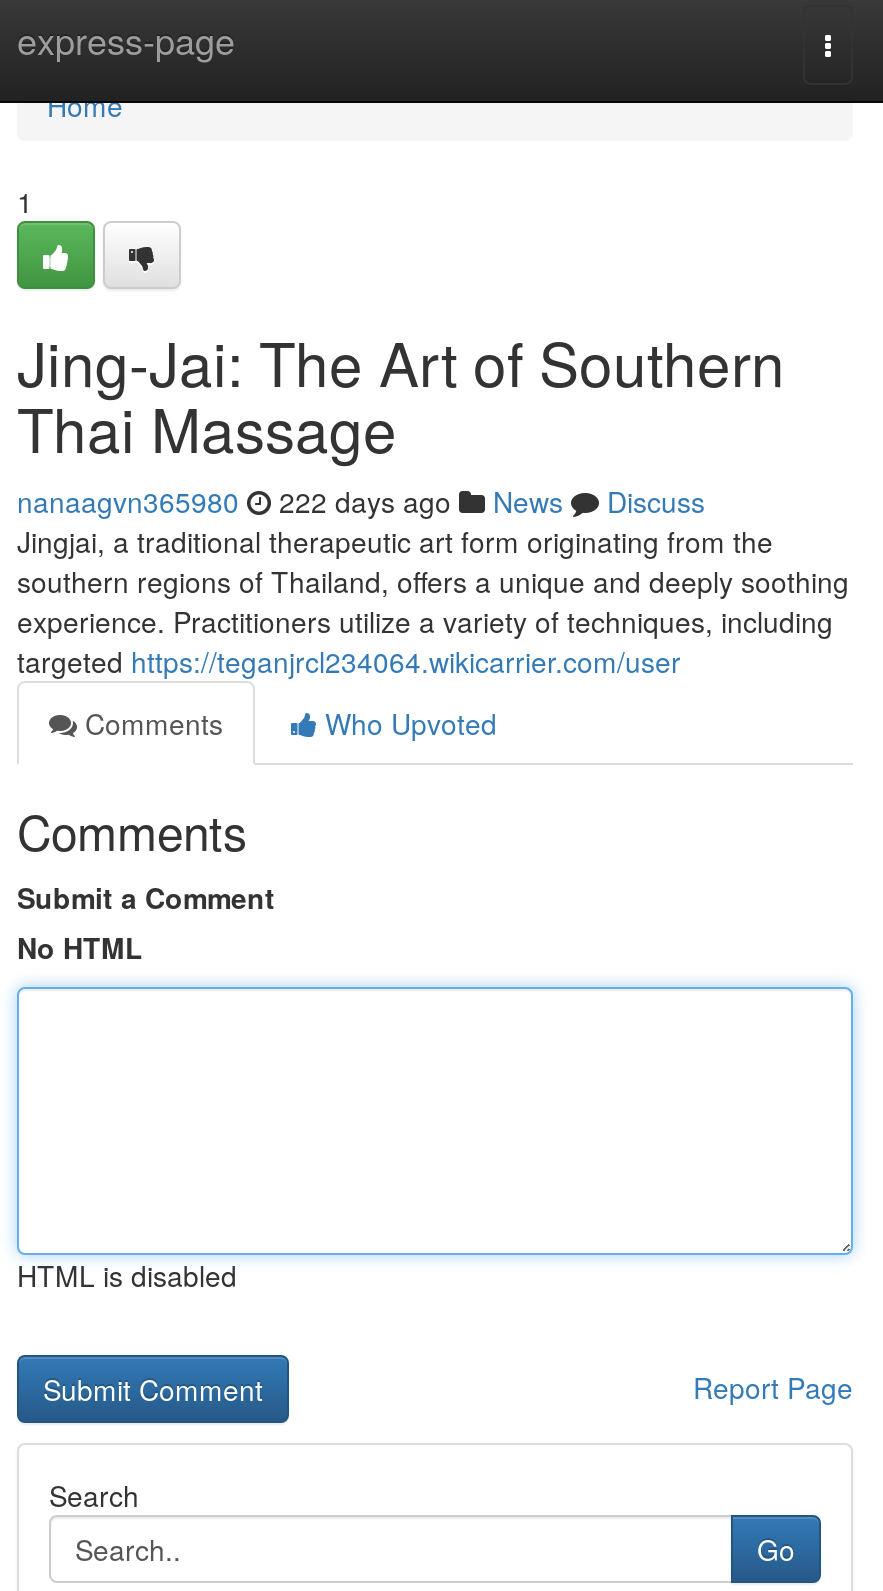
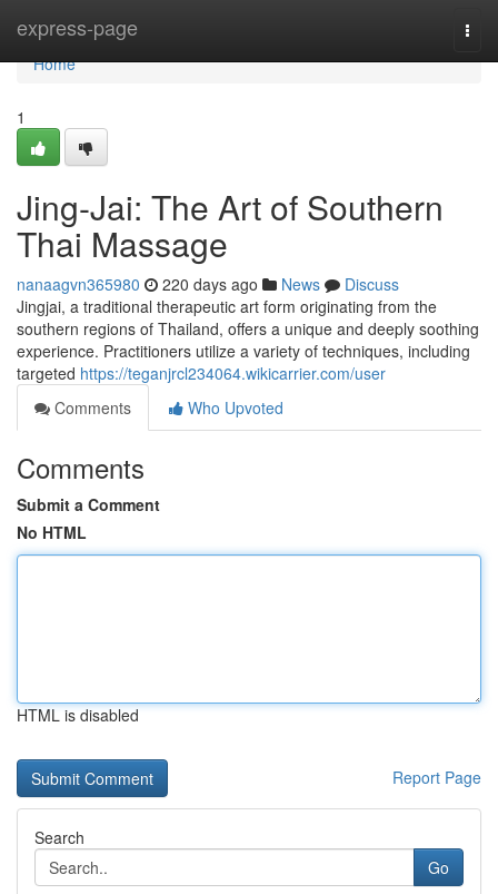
[17,481,705,521] nanaagvn365980 222 days ago News Discuss -> [17,273,399,295] nanaagvn365980 220 days ago News Discuss

